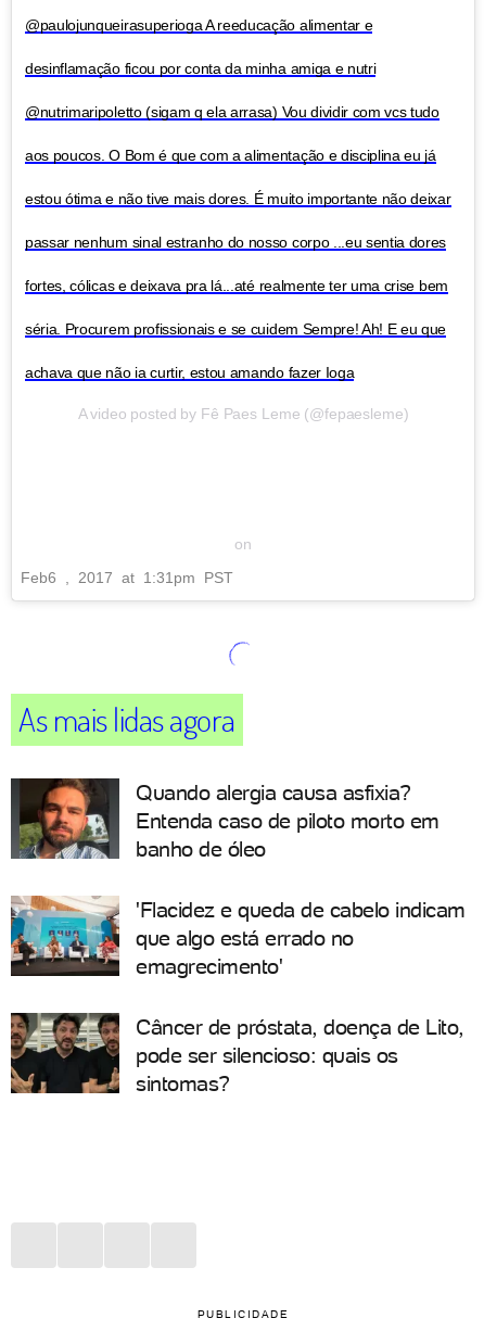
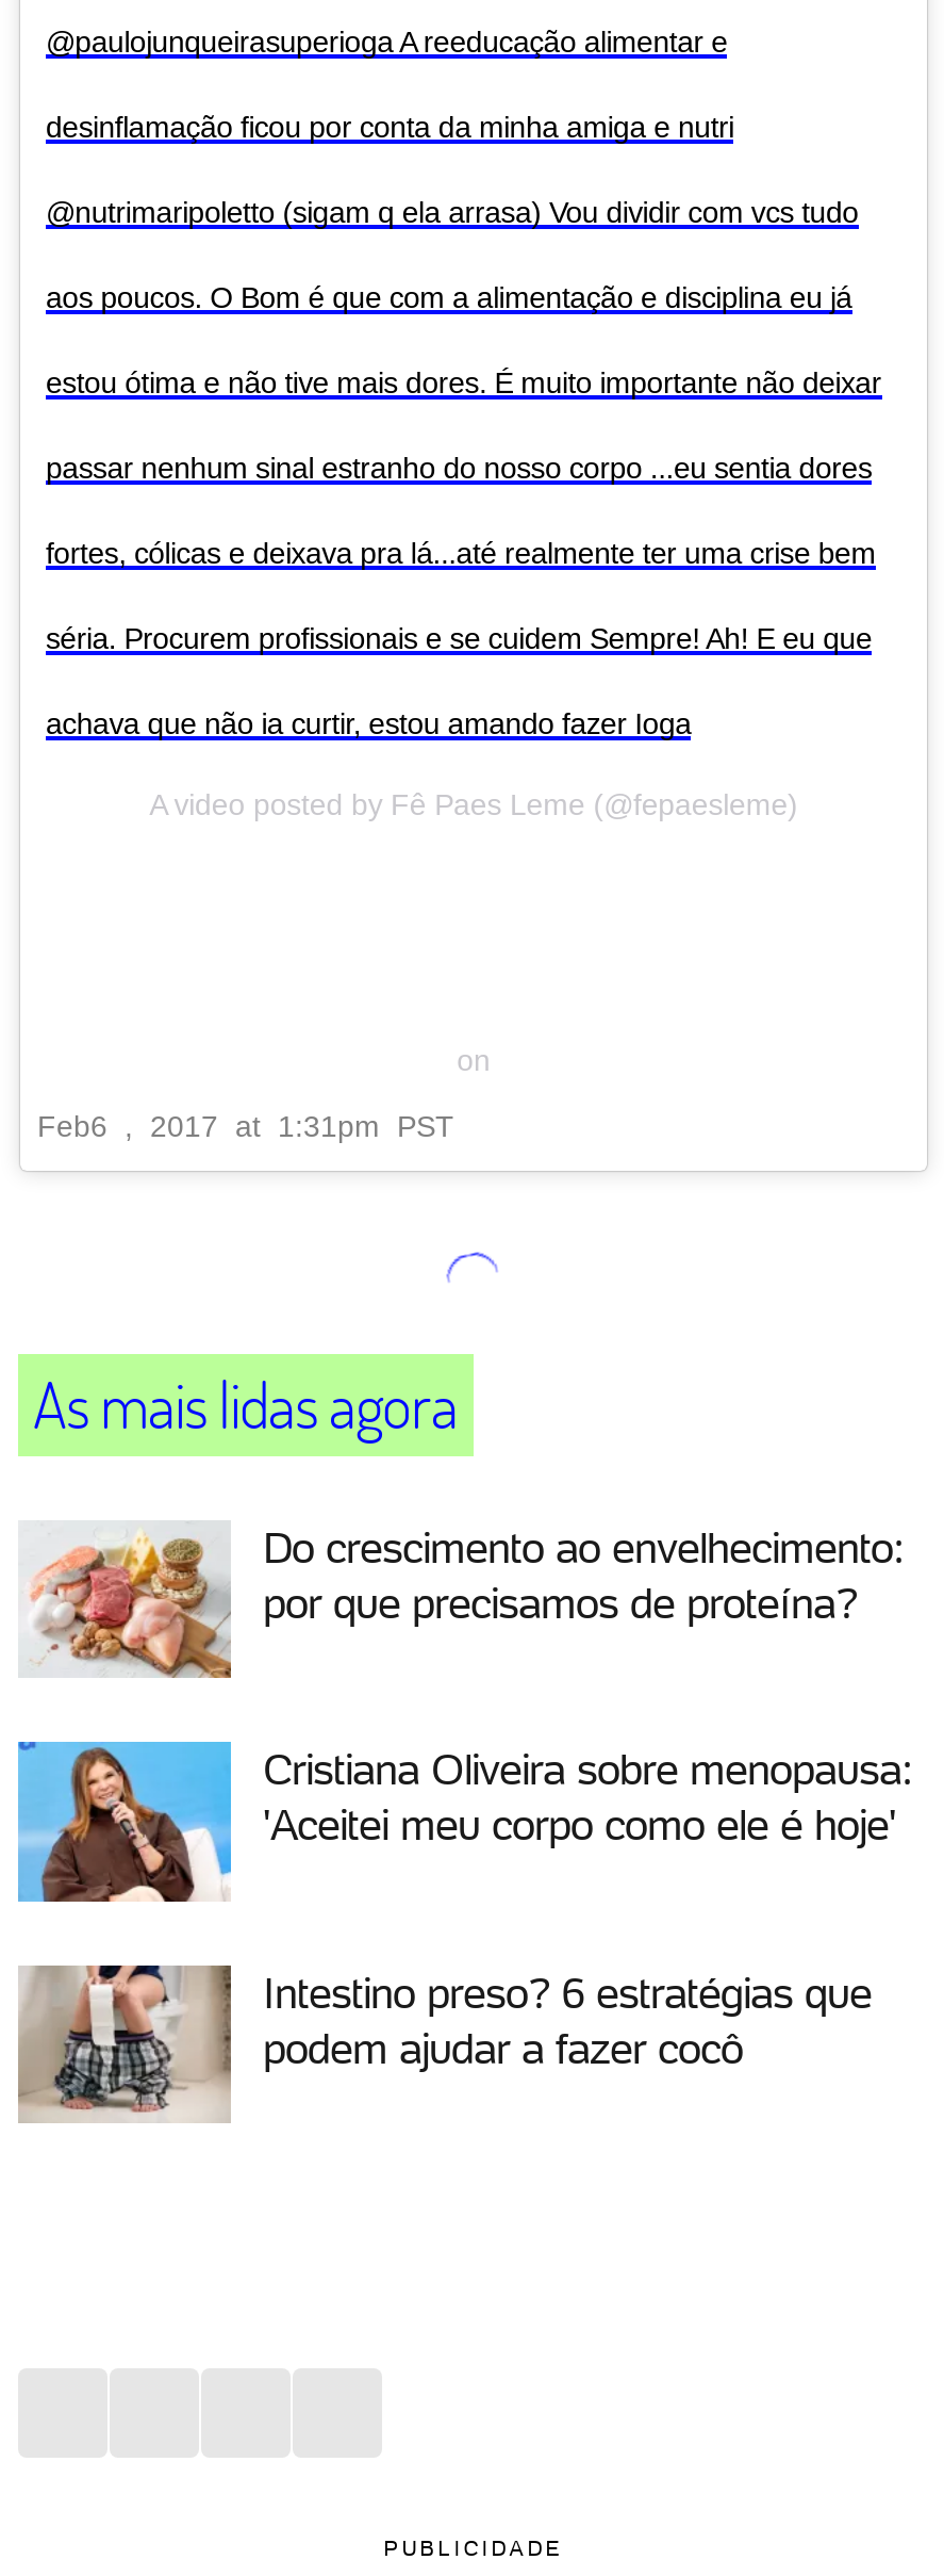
[10,777,439,861] [image] | Quando alergia causa asfixia? | Entenda caso de piloto morto em | banho de óleo -> [18,1520,905,1680] [image] | Do crescimento ao envelhecimento: | por que precisamos de proteína?
[10,895,465,979] [image] | 'Flacidez e queda de cabelo indicam | que algo está errado no | emagrecimento' -> [16,1740,913,1904] [image] | Cristiana Oliveira sobre menopausa: | 'Aceitei meu corpo como ele é hoje'
[10,1012,464,1096] [image] | Câncer de próstata, doença de Lito, | pode ser silencioso: quais os | sintomas? -> [18,1963,872,2123] [image] | Intestino preso? 6 estratégias que | podem ajudar a fazer cocô

